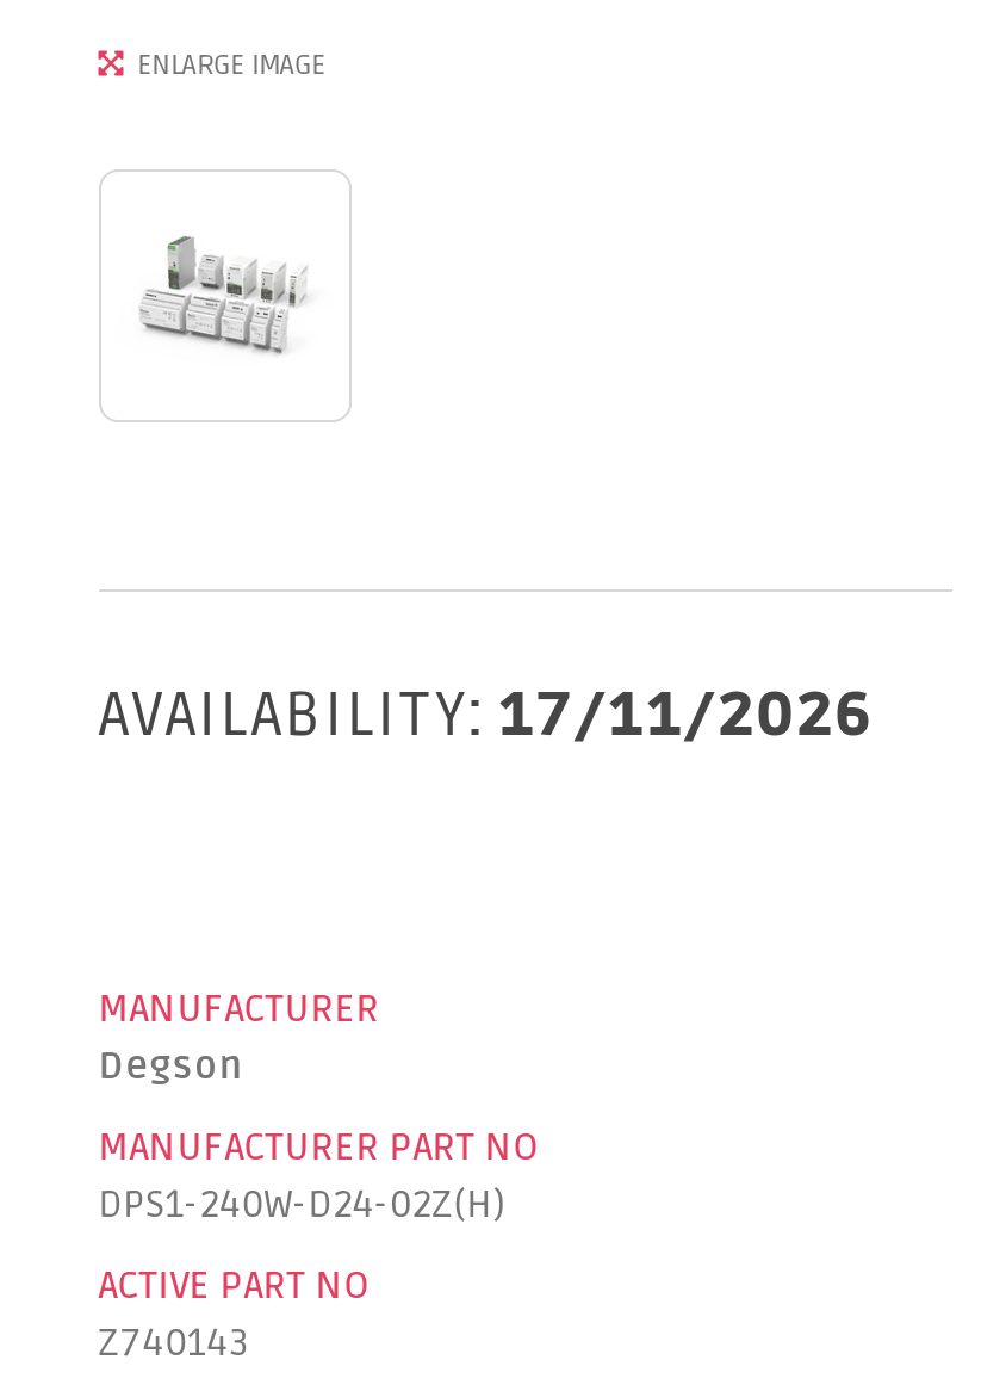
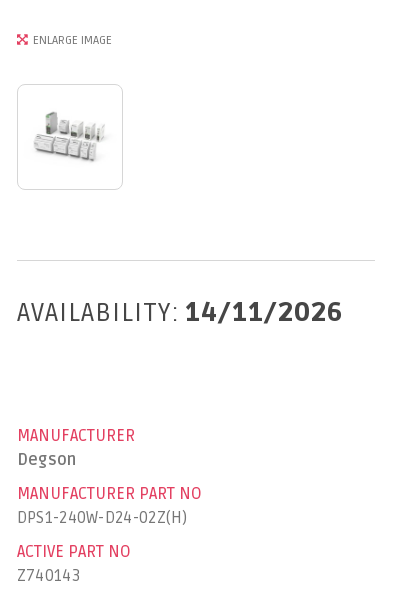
[98,678,873,754] AVAILABILITY: 17/11/2026 -> [17,297,343,329] AVAILABILITY: 14/11/2026

